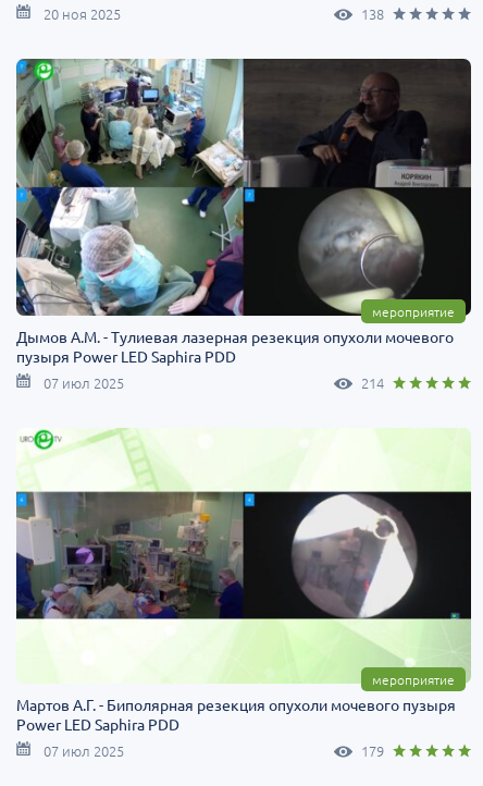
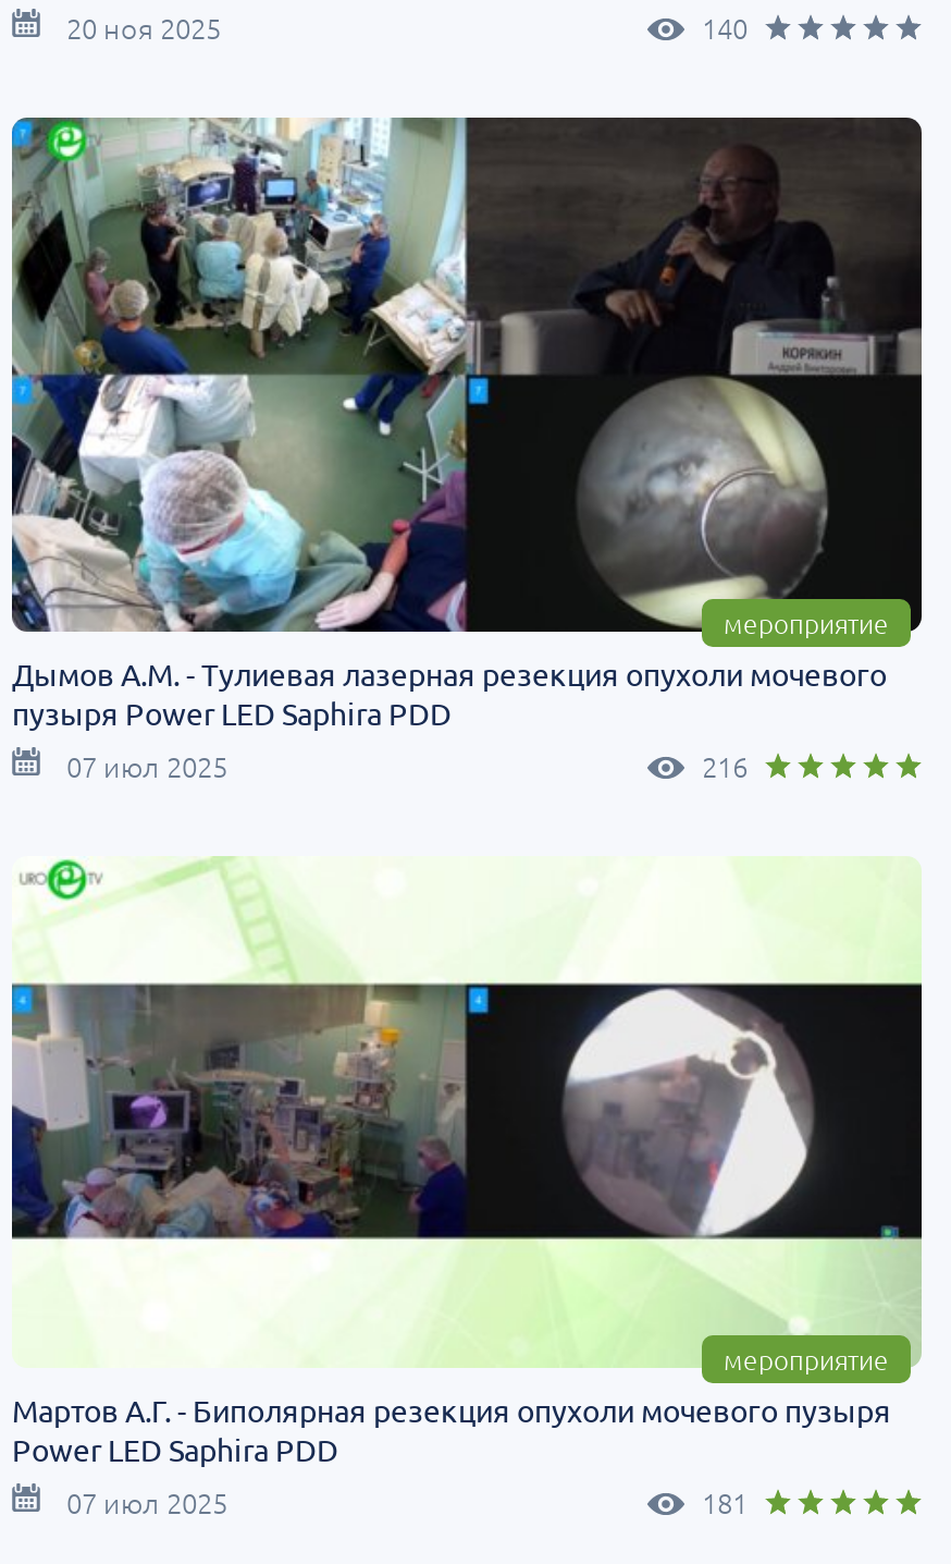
[361,3,384,24] 138 -> [702,7,748,48] 140
[361,372,384,393] 214 -> [702,745,748,786] 216
[361,741,384,761] 179 -> [702,1482,748,1523] 181

